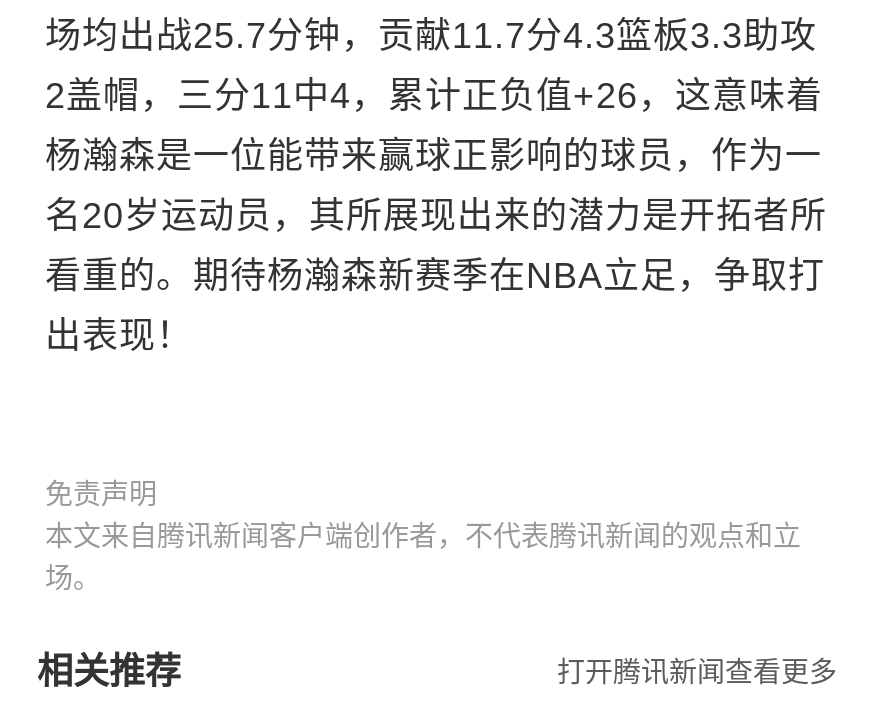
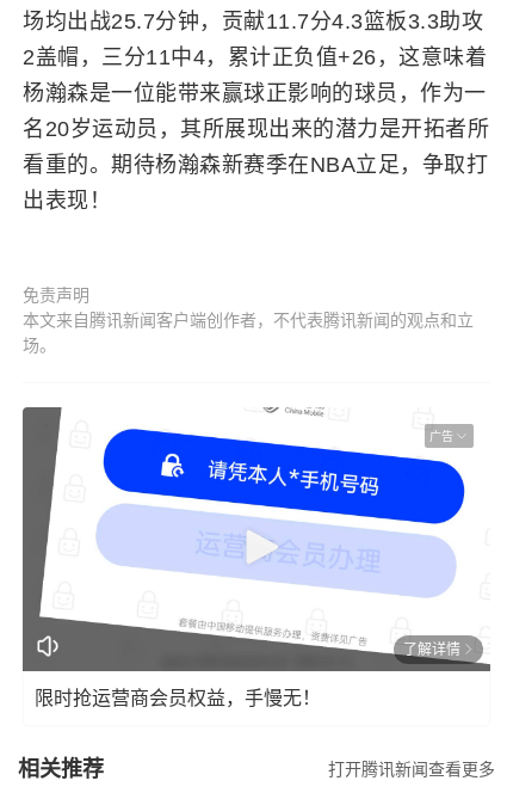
none -> [21,406,491,672] [image] | 广告
none -> [35,641,460,708] 了解详情 | 限时抢运营商会员权益，手慢无！

